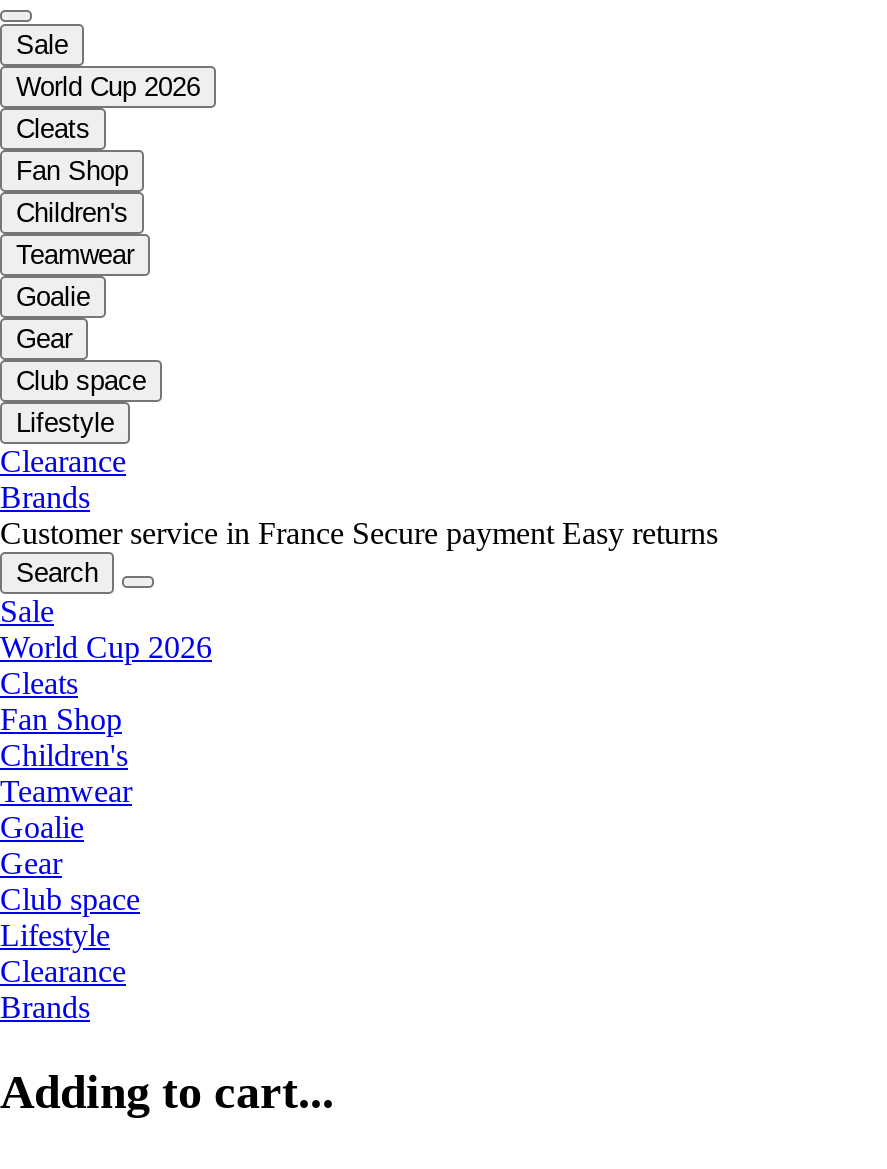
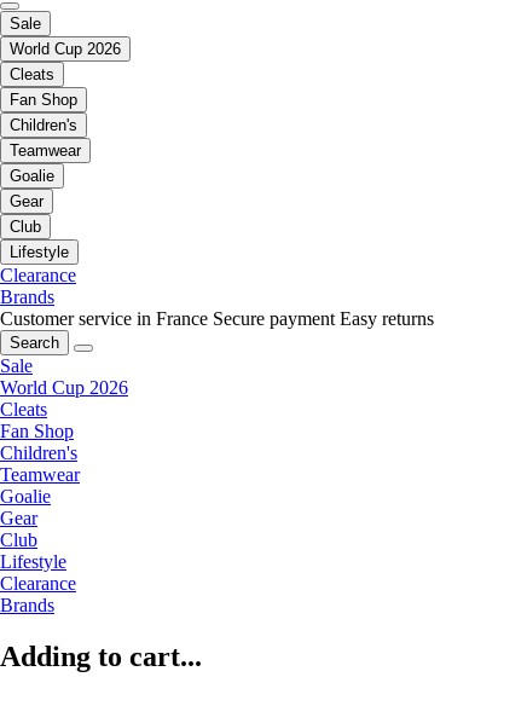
[16,367,146,397] Club space -> [10,218,41,236] Club
[0,883,140,917] Club space -> [0,530,37,551] Club

